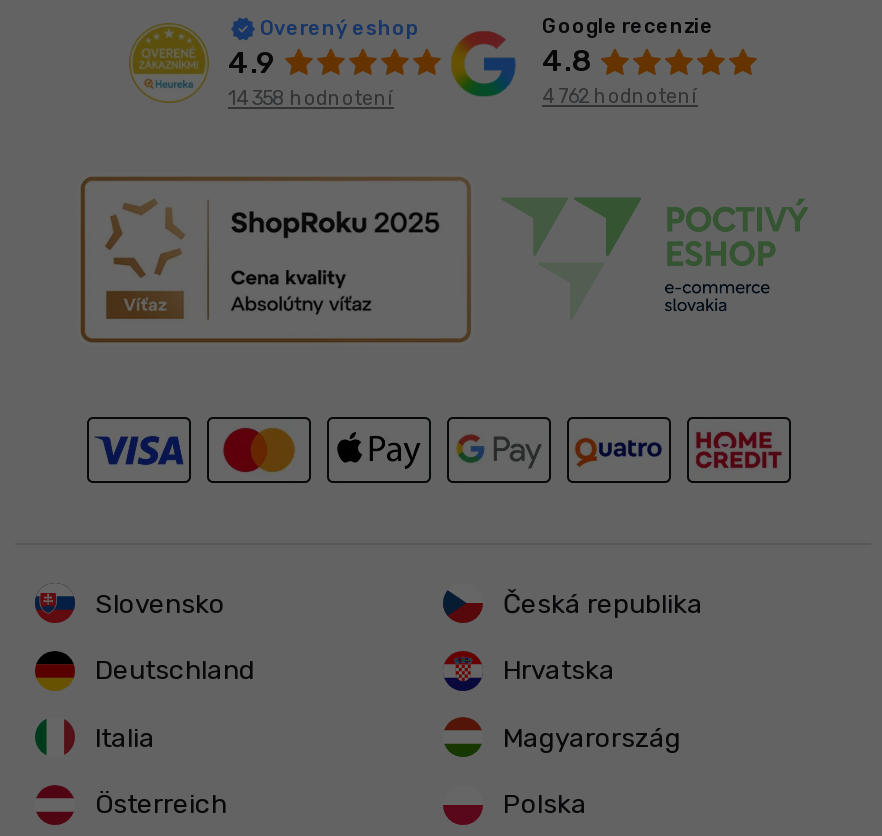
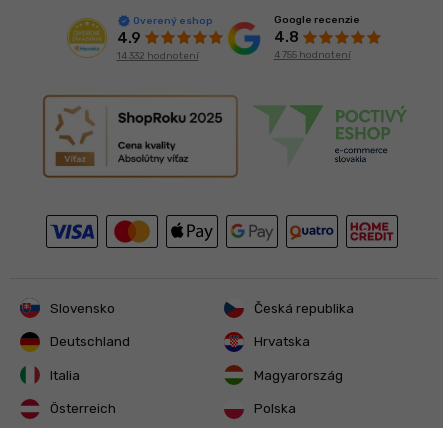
[228,86,394,110] 14 358 hodnotení -> [116,49,198,61] 14 332 hodnotení
[542,86,698,110] 4 762 hodnotení -> [273,49,350,61] 4 755 hodnotení

